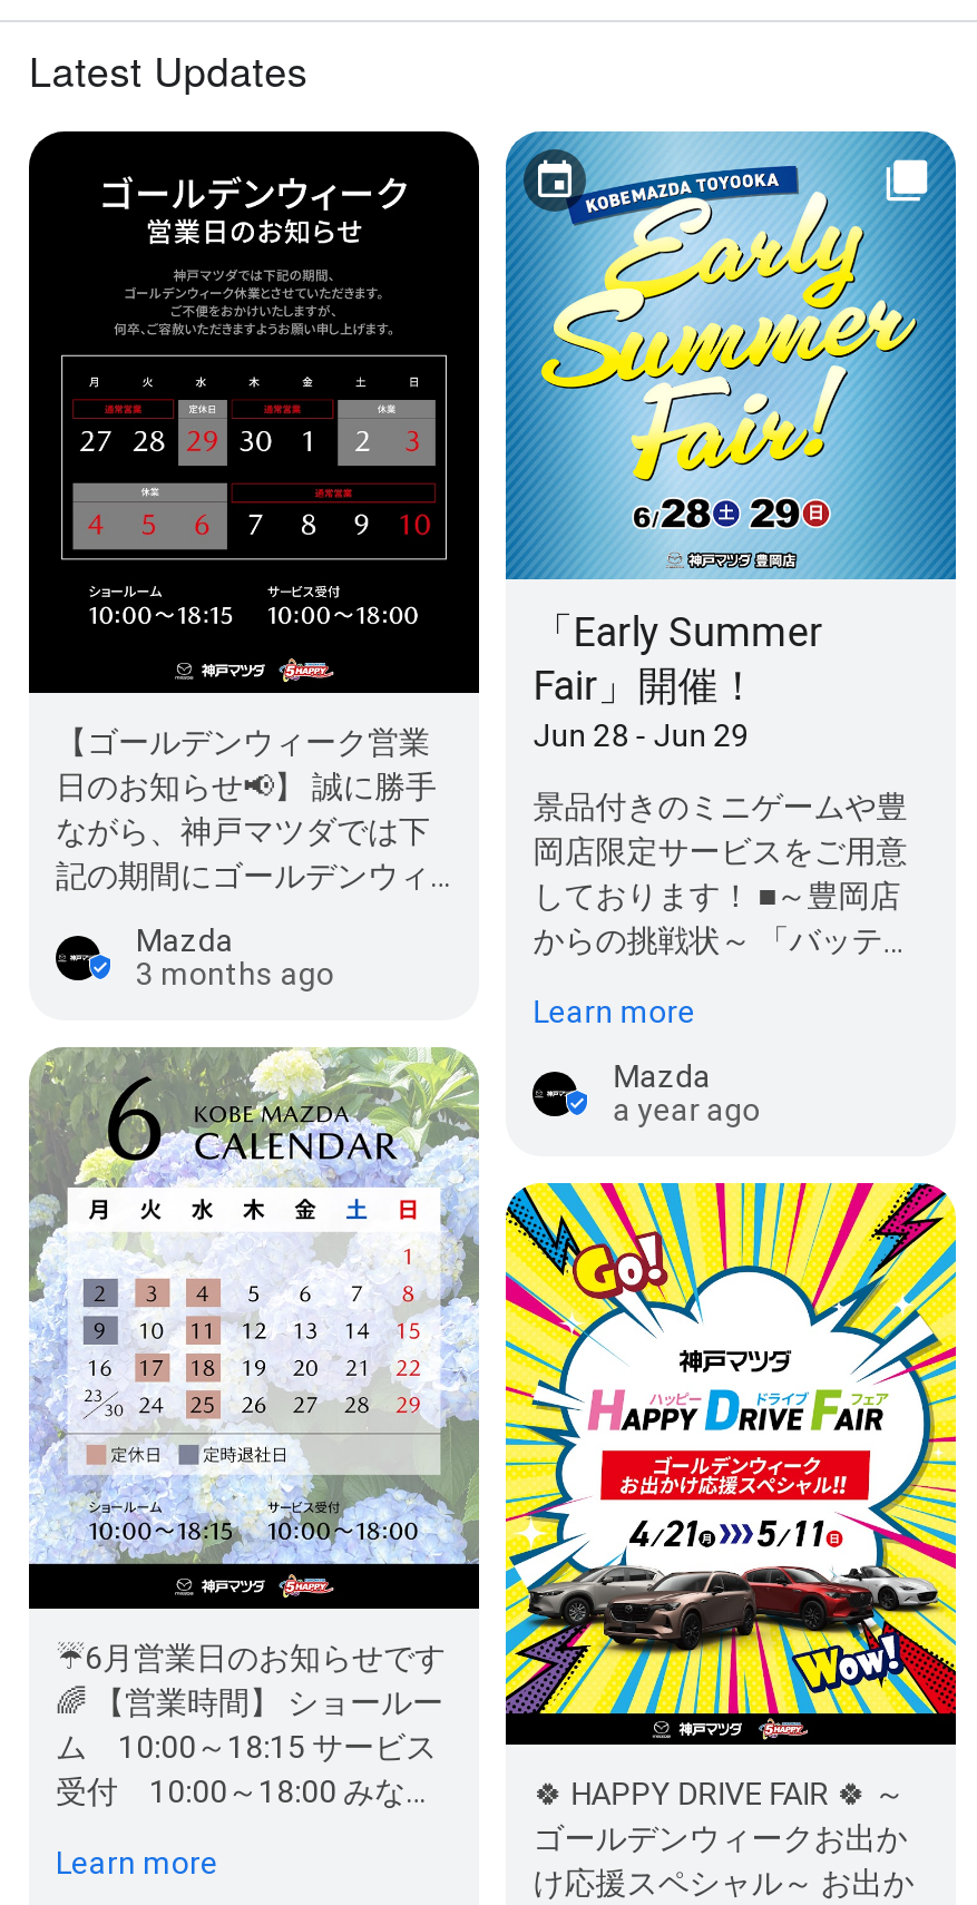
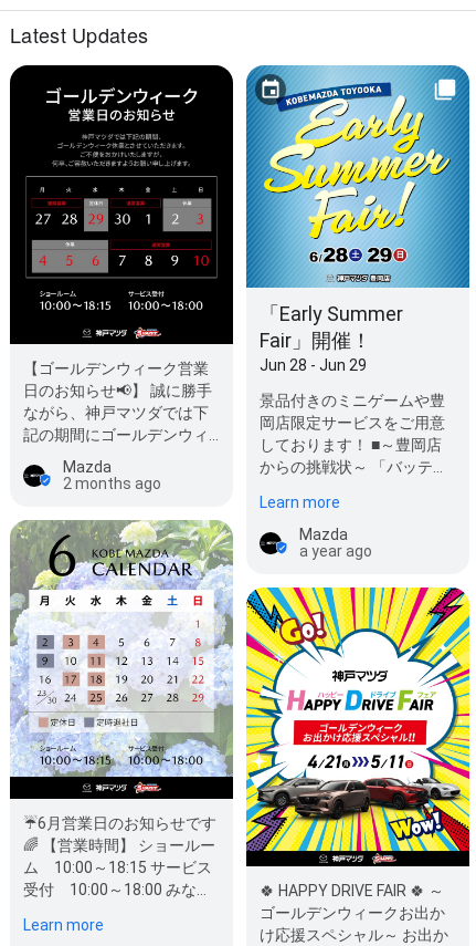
[136,956,334,991] 3 months ago -> [63,475,161,492] 2 months ago

